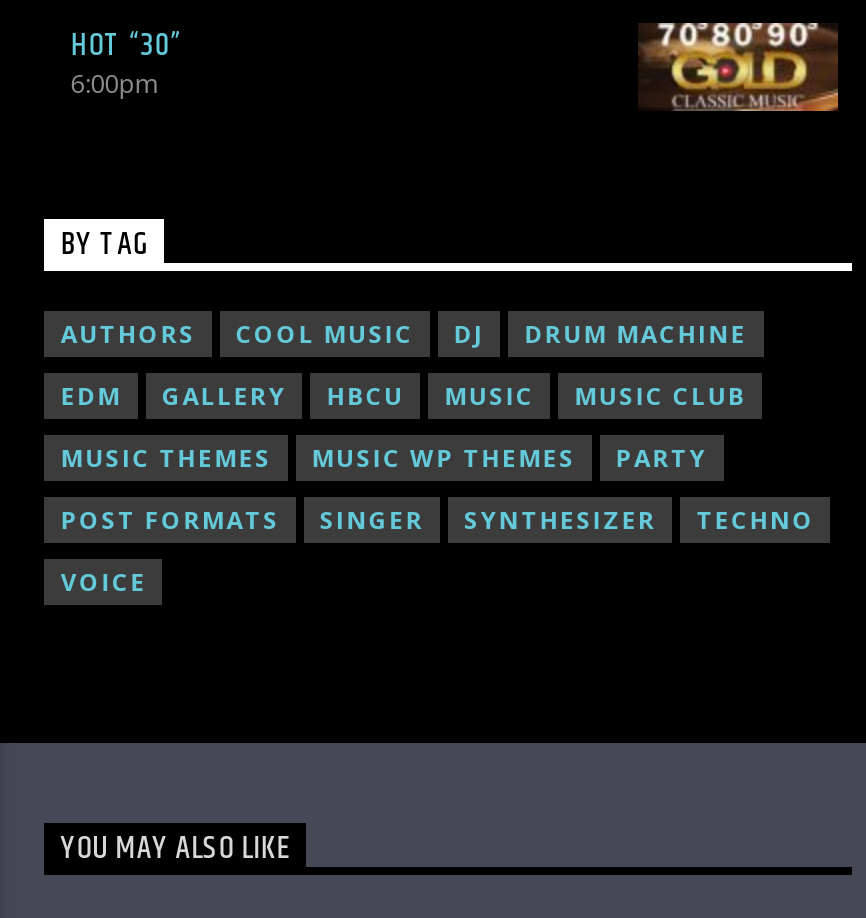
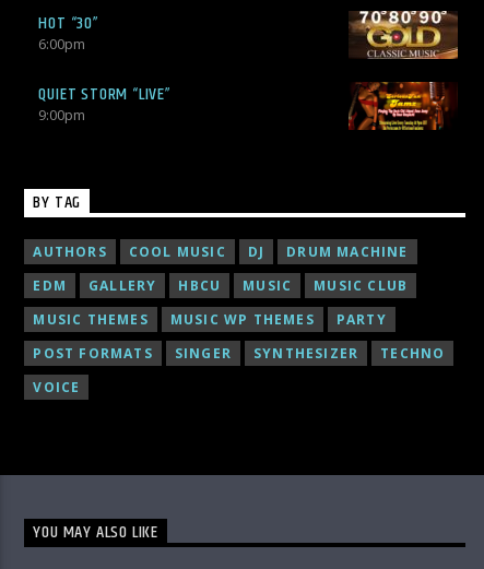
none -> [39,81,171,125] QUIET STORM “LIVE” | 9:00pm
none -> [349,81,457,130] [image]

